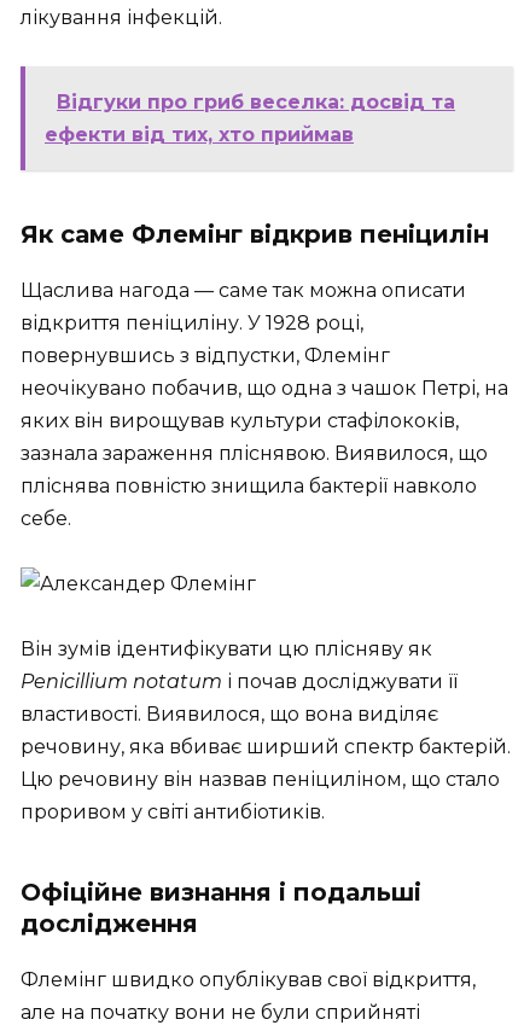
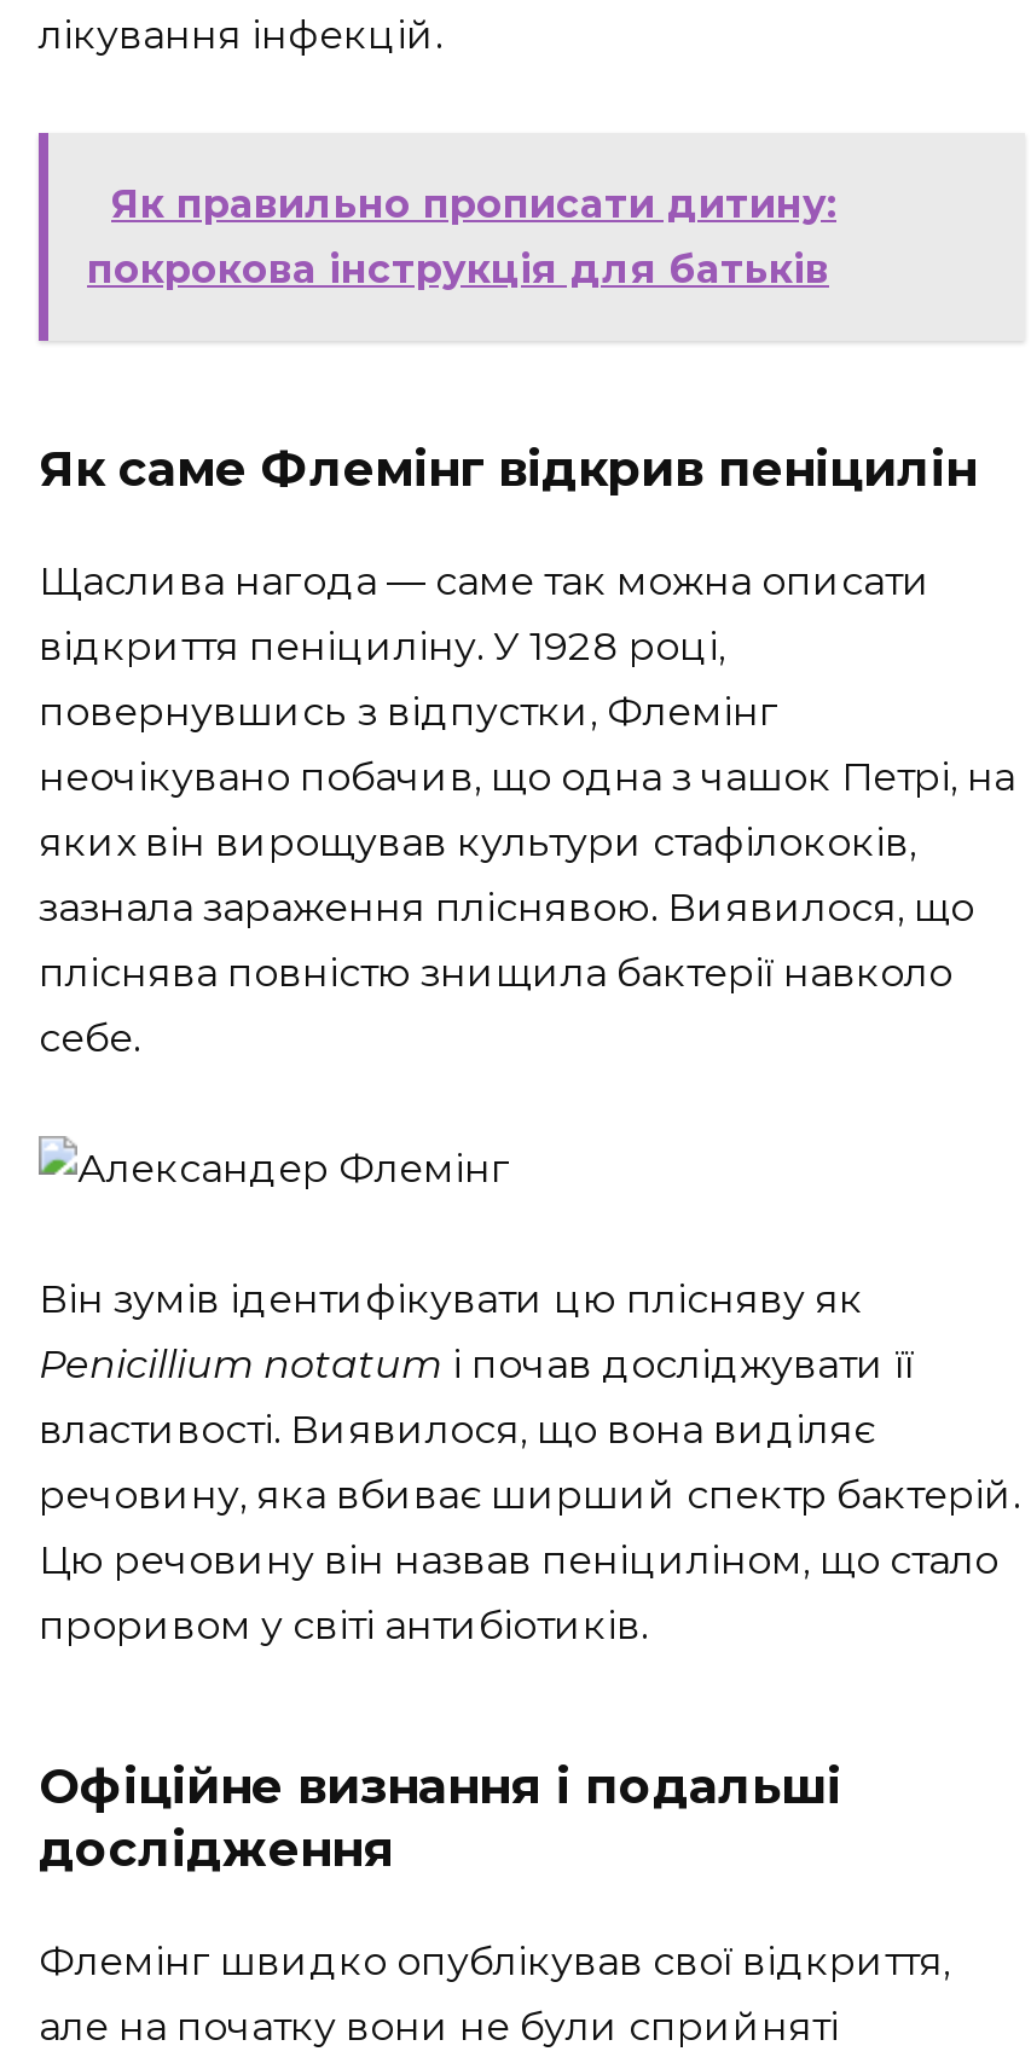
[45,91,455,146] Відгуки про гриб веселка: досвід та | ефекти від тих, хто приймав -> [87,182,836,293] Як правильно прописати дитину: | покрокова інструкція для батьків

